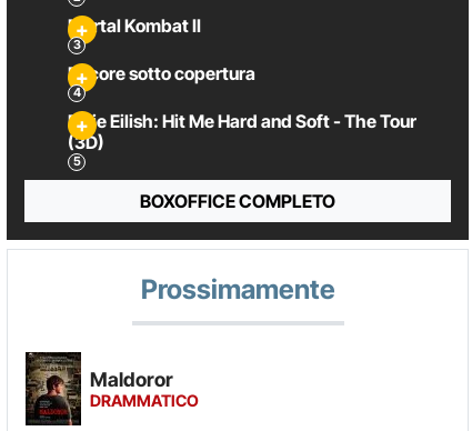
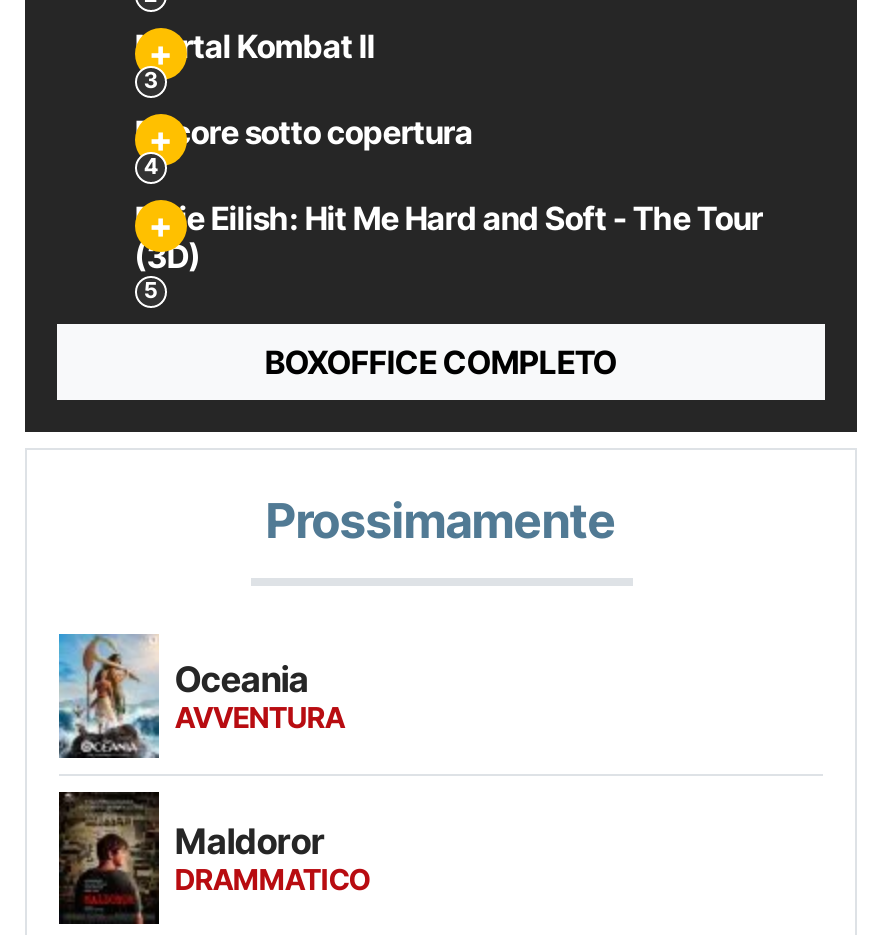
none -> [57,632,345,760] [image] | Oceania | AVVENTURA

